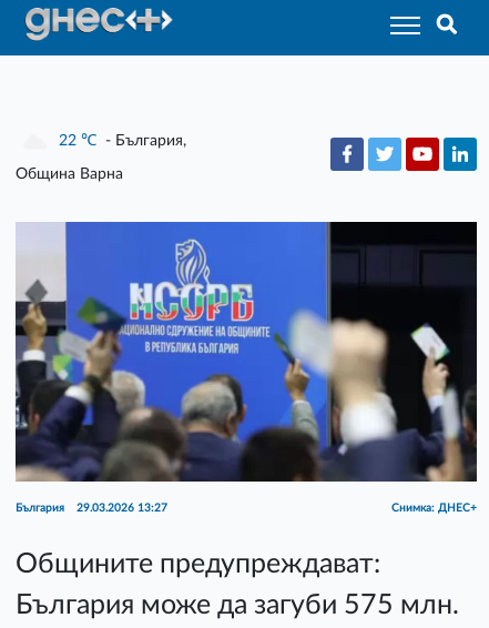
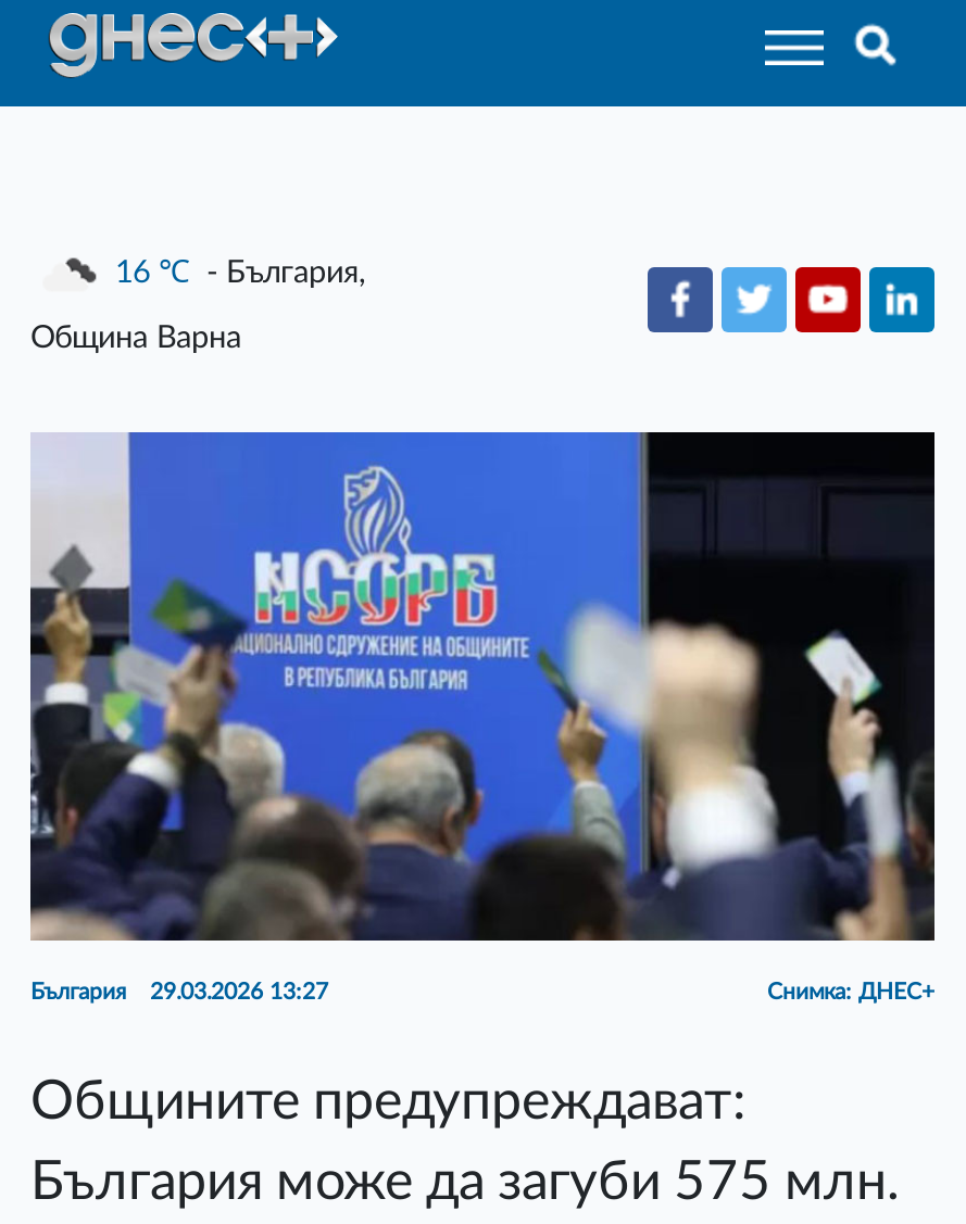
[59,132,186,149] 22 ℃ - България, -> [115,257,365,289] 16 ℃ - България,

